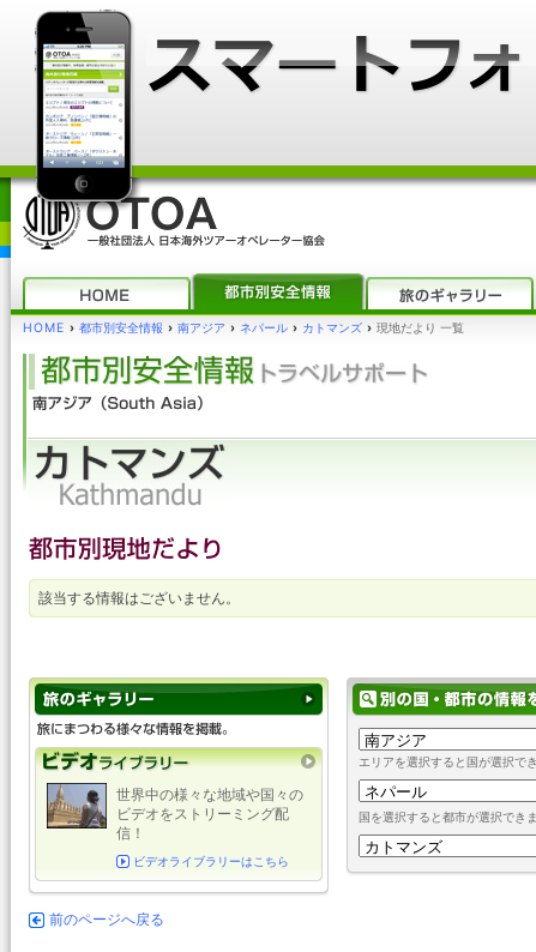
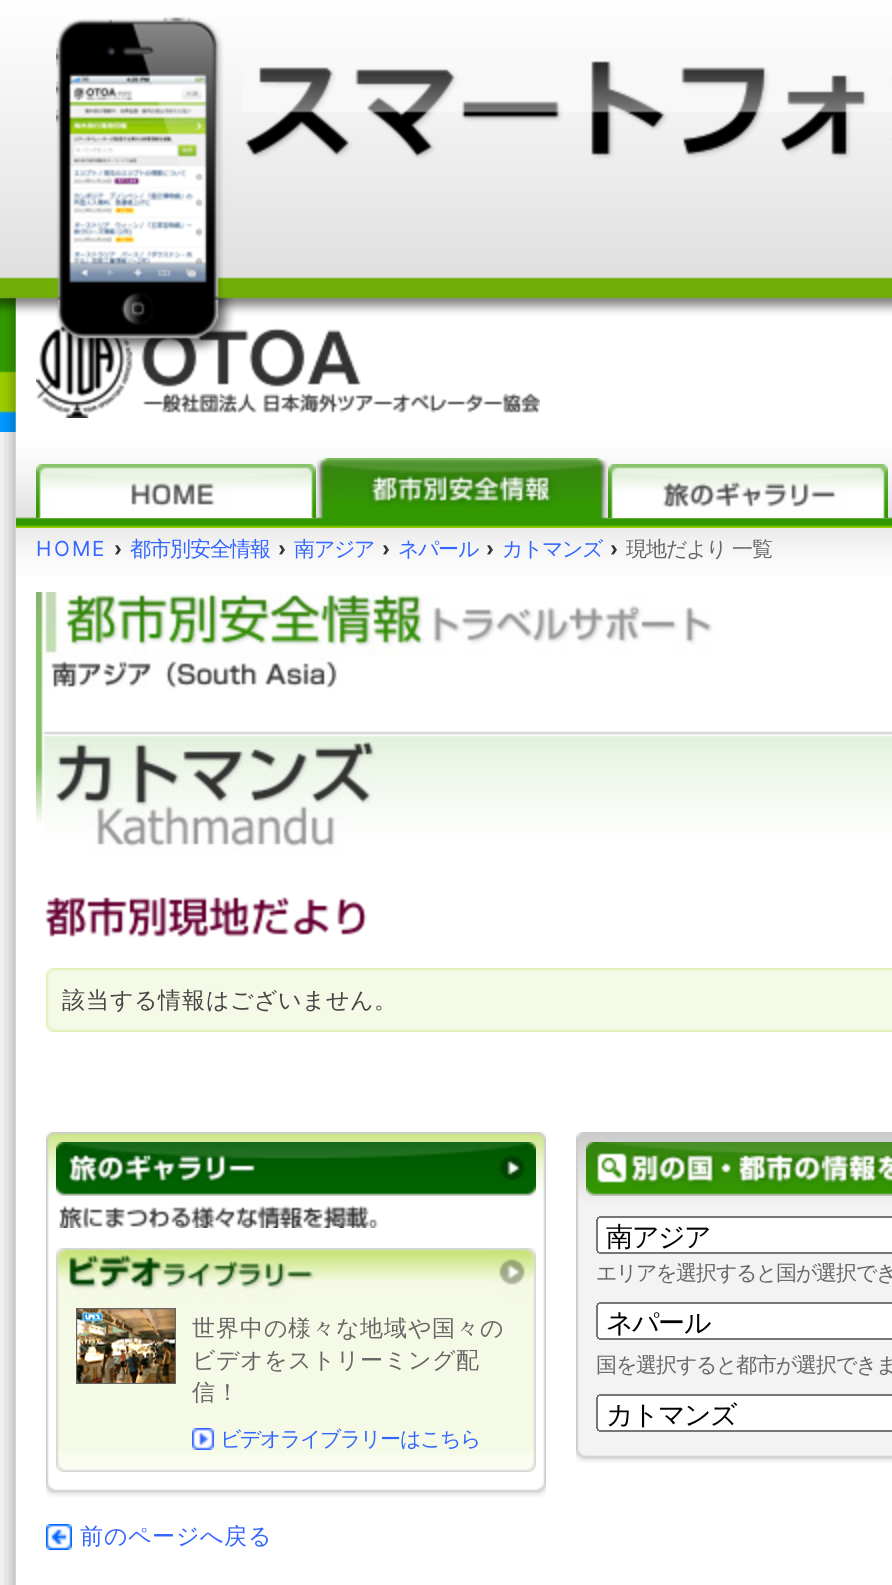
[47,783,107,829] [image] -> [76,1308,176,1384] [image]

